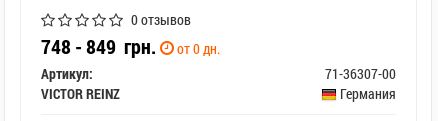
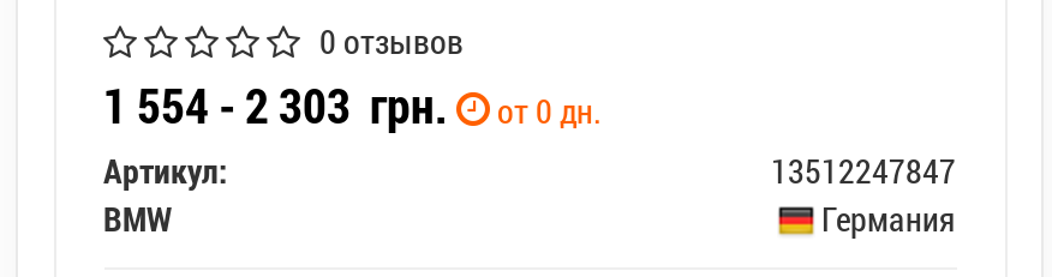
[40,33,219,59] 748 - 849 грн. от 0 дн. -> [103,73,600,135] 1 554 - 2 303 грн. от 0 дн.
[40,64,395,103] 71-36307-00 | VICTOR REINZ -> [103,147,956,241] 13512247847 | BMW

